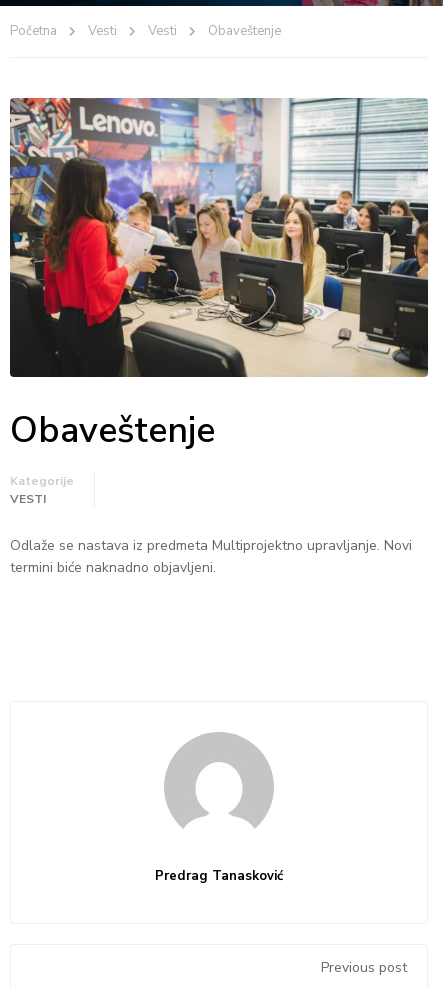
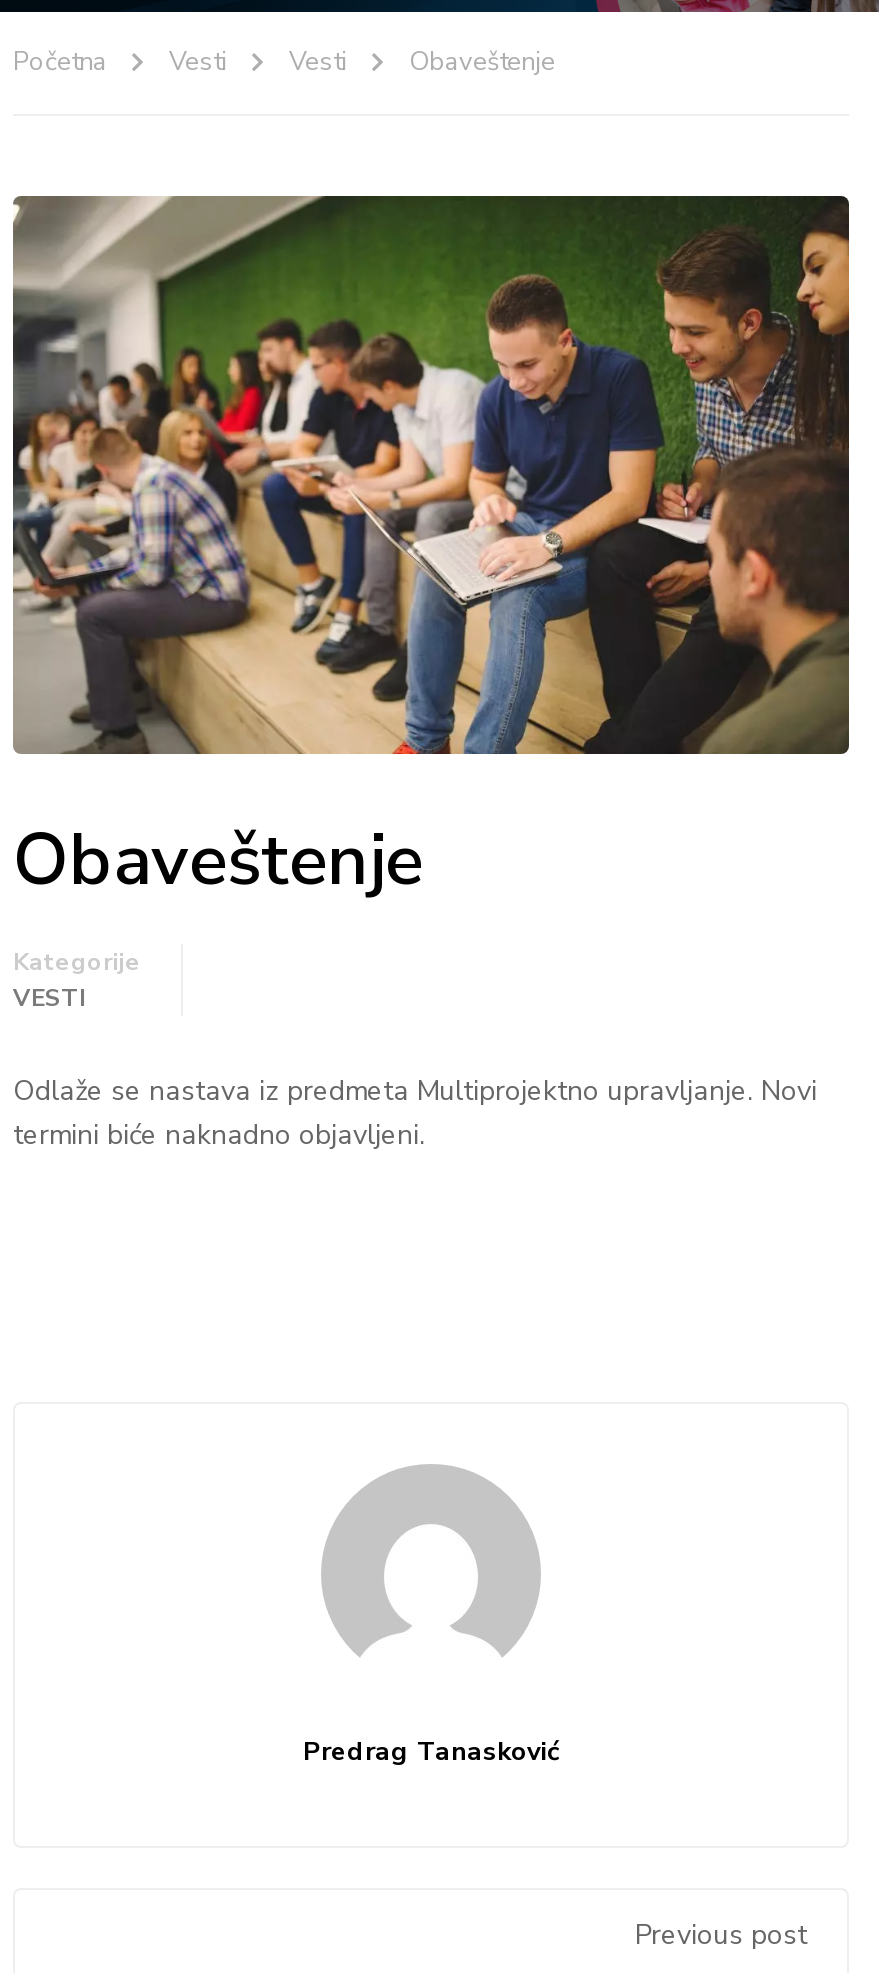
[9,97,429,378] [image] -> [11,194,851,756] [image]

